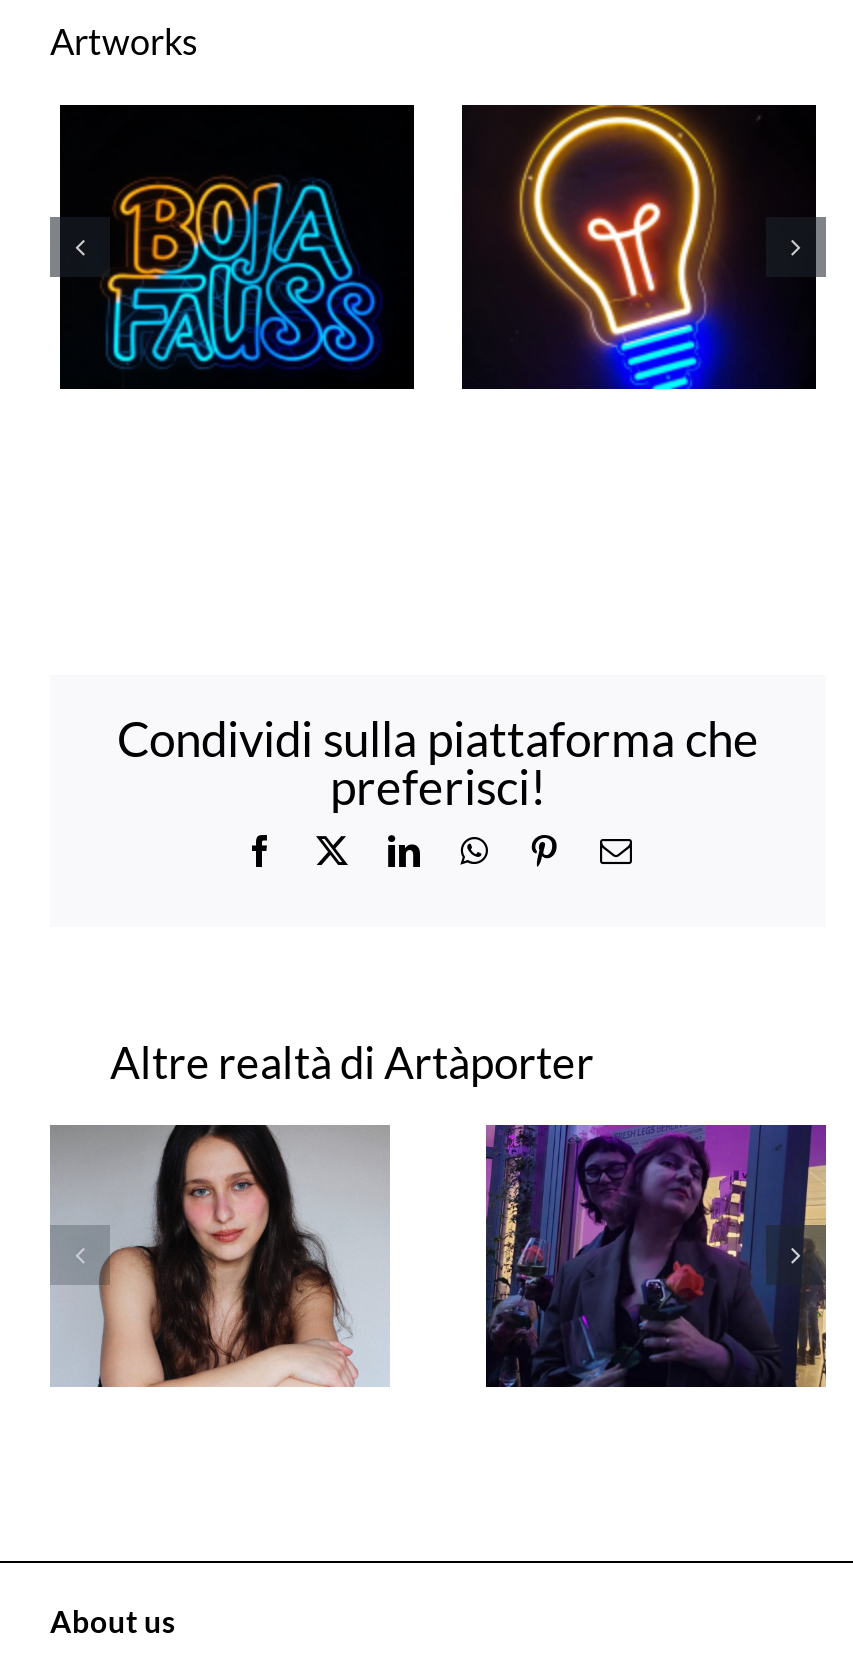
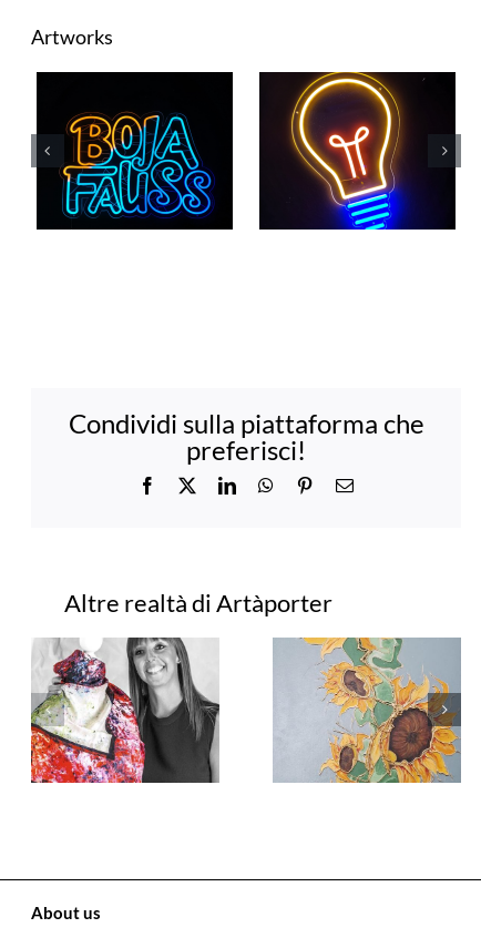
[50,1123,390,1389] [image] -> [30,638,219,784] [image]
[484,1123,828,1389] [image] -> [273,636,461,784] [image]

